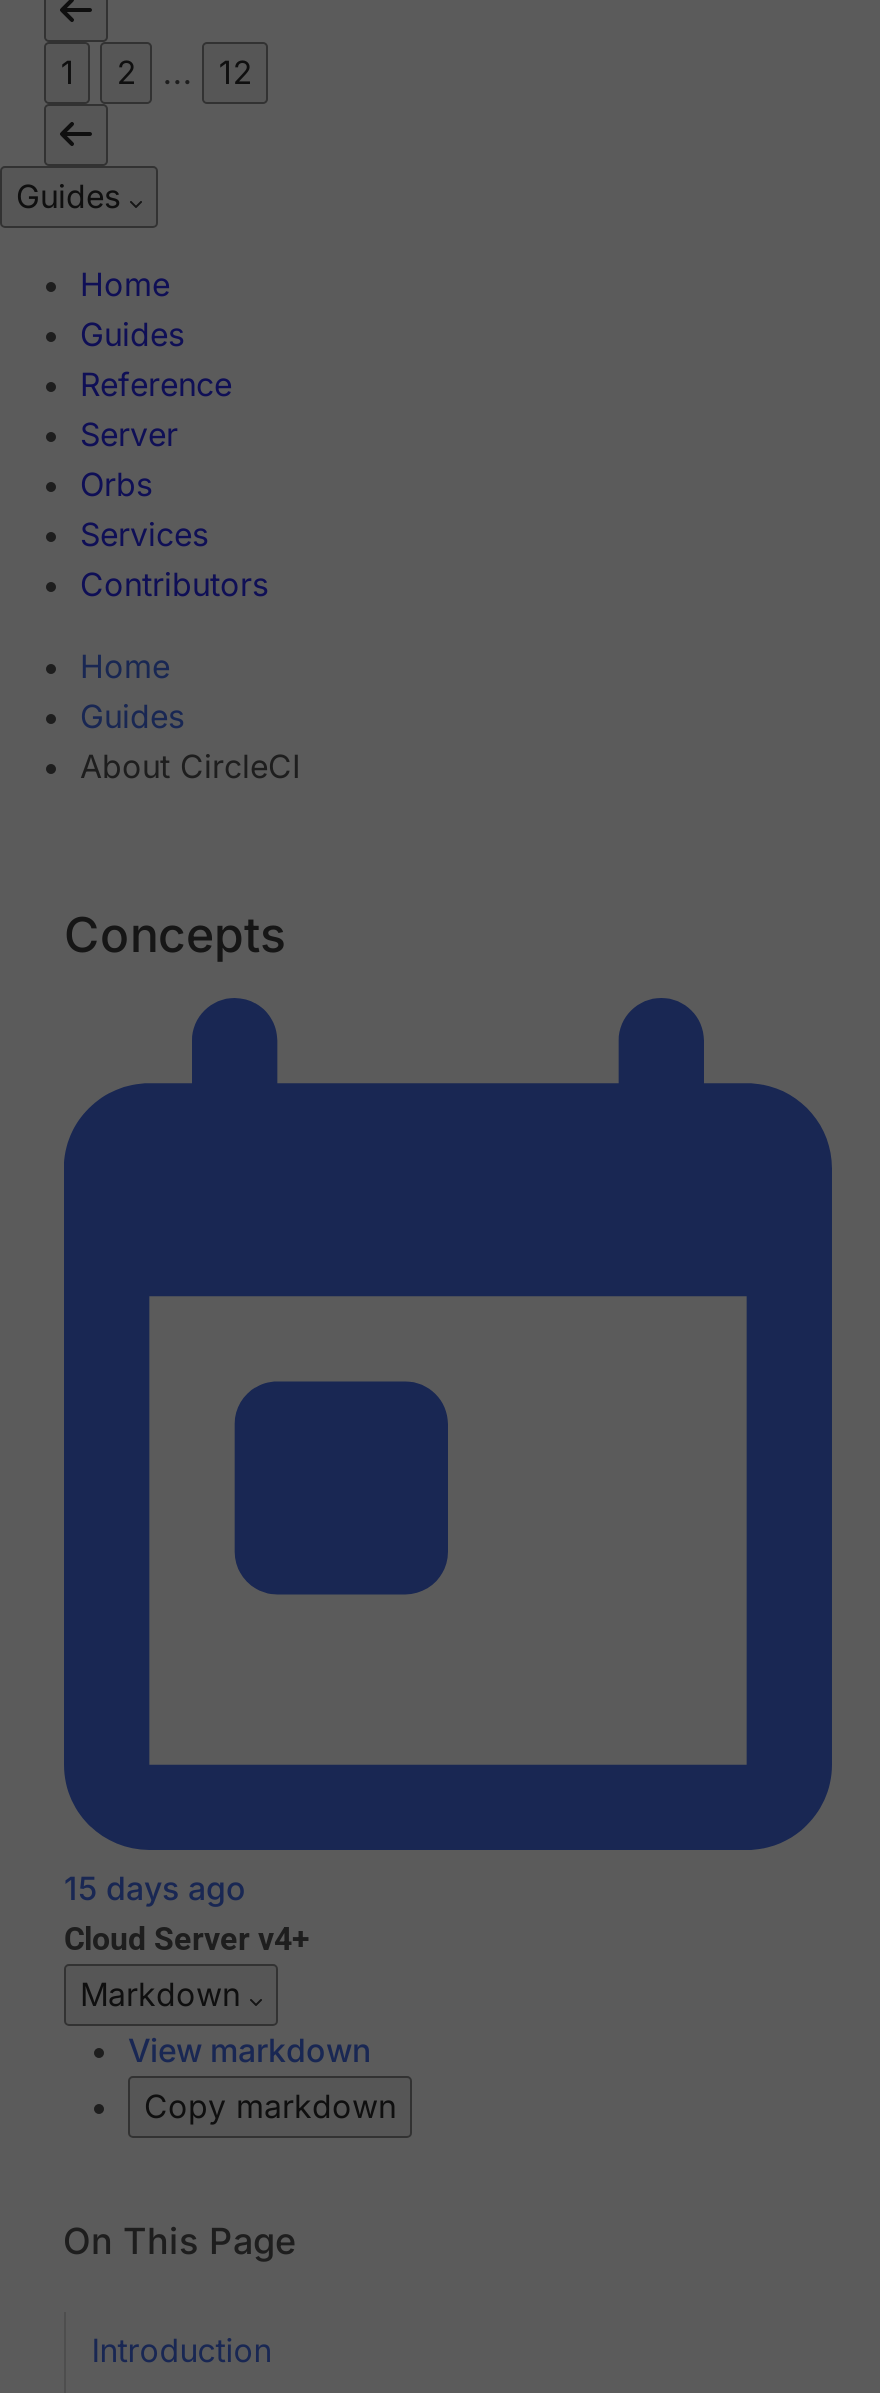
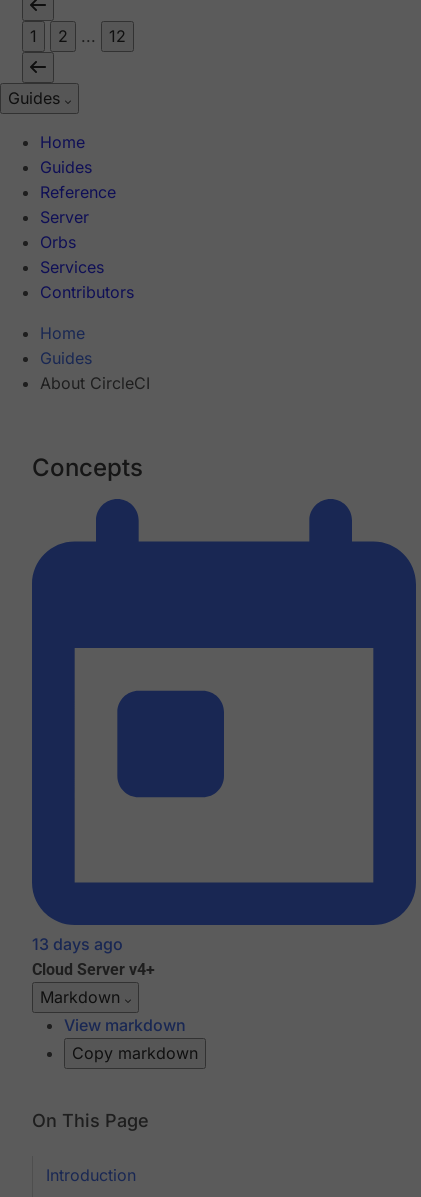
[64,1869,246,1909] 15 days ago -> [32,934,123,954] 13 days ago

